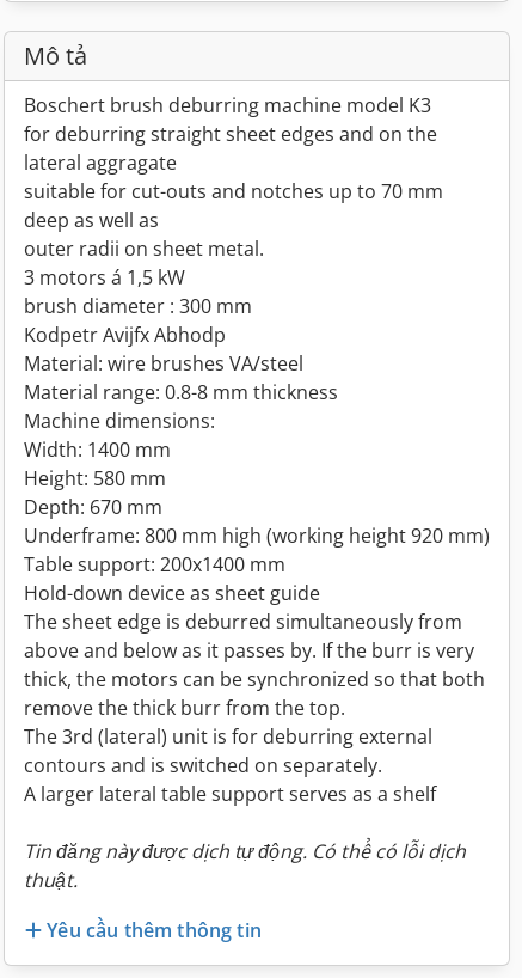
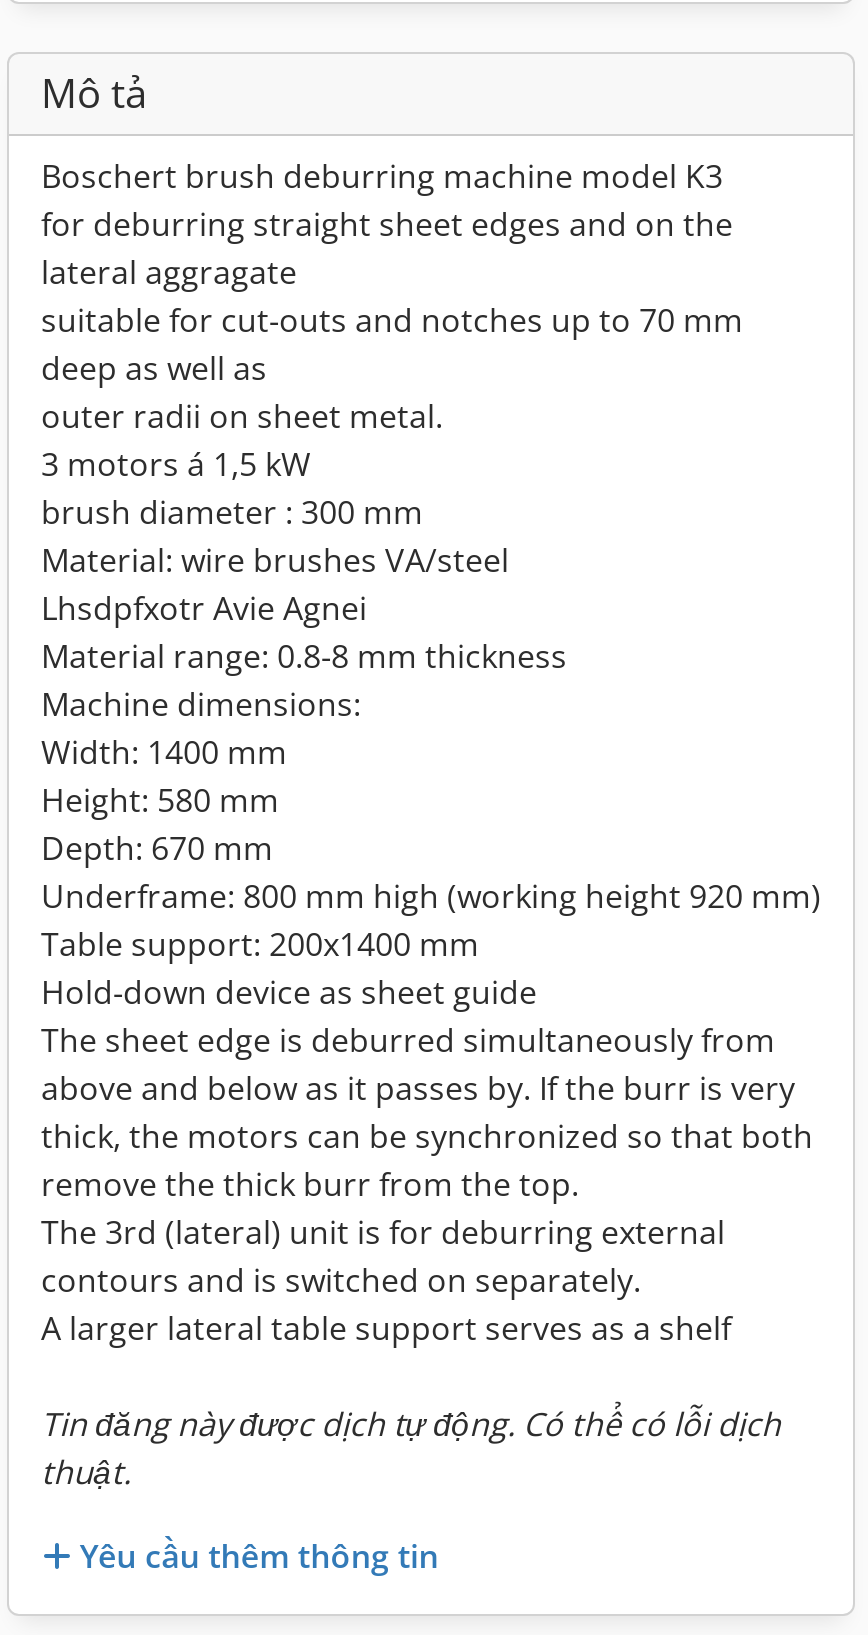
[24,322,226,348] Kodpetr Avijfx Abhodp -> none
moved [24,350,303,377] -> [41,538,509,582]: Material: wire brushes VA/steel
none -> [41,586,367,630] Lhsdpfxotr Avie Agnei

